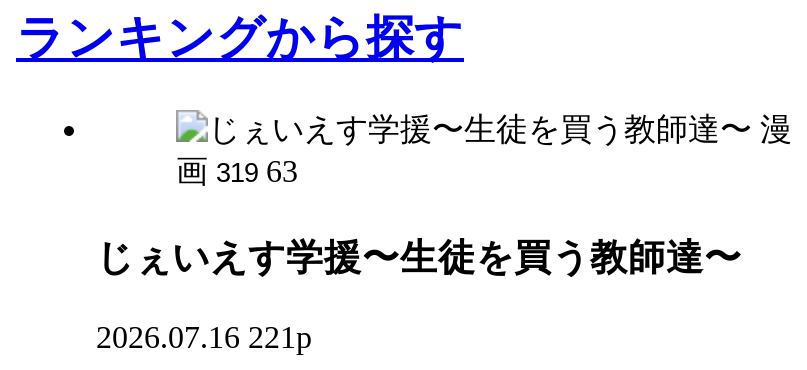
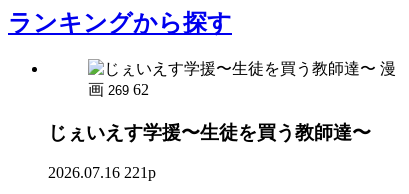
[176,154,298,188] 画 319 63 -> [88,81,149,98] 画 269 62

